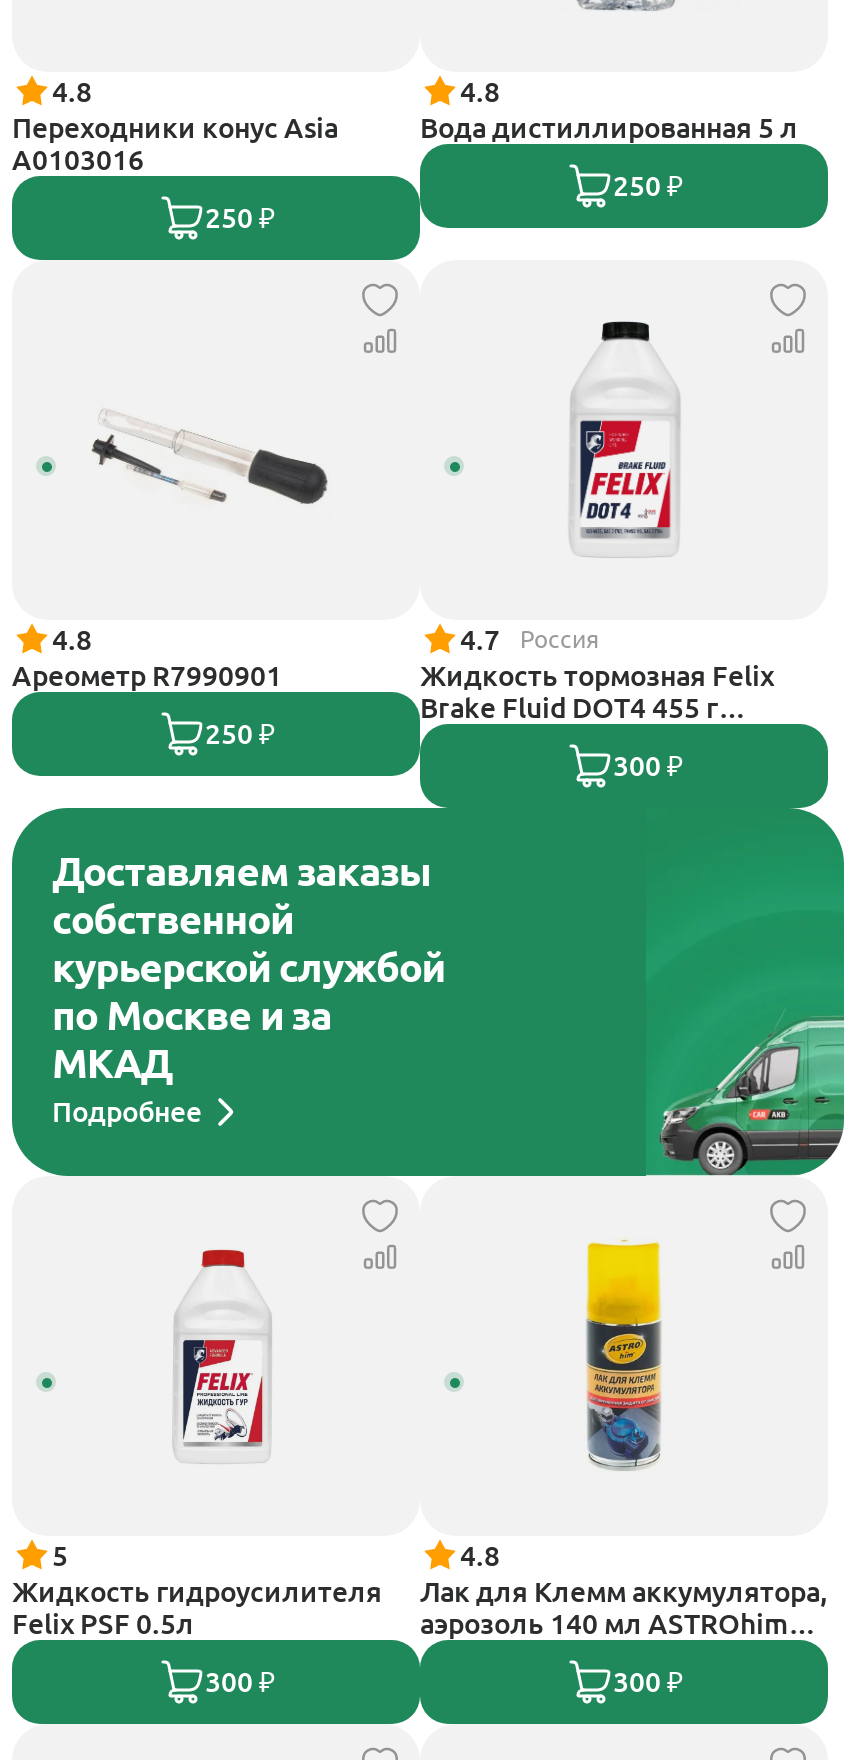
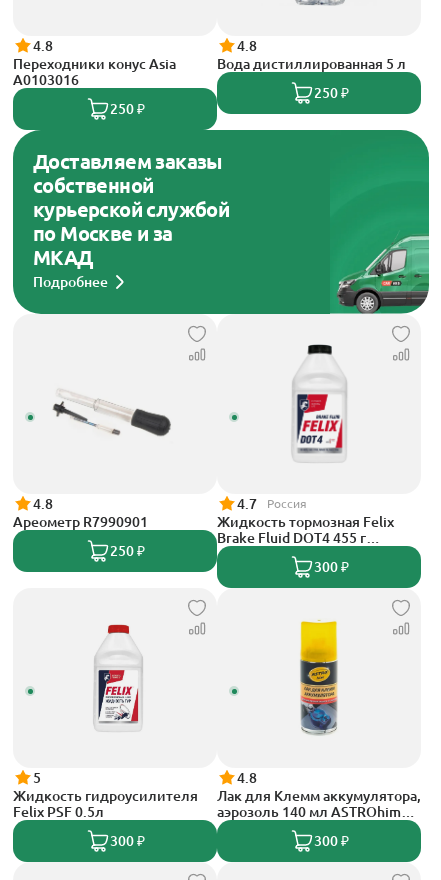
moved [12,362,774,782] -> [13,365,394,575]: [image] | 4.8 | Ареометр R7990901 | ... | Brake Fluid DOT4 455 г | 300 ₽
moved [10,806,846,1178] -> [12,129,430,315]: [image] | Доставляем заказы | собственной | курьерской службой | по Москве и за | МКАД | Подробнее

